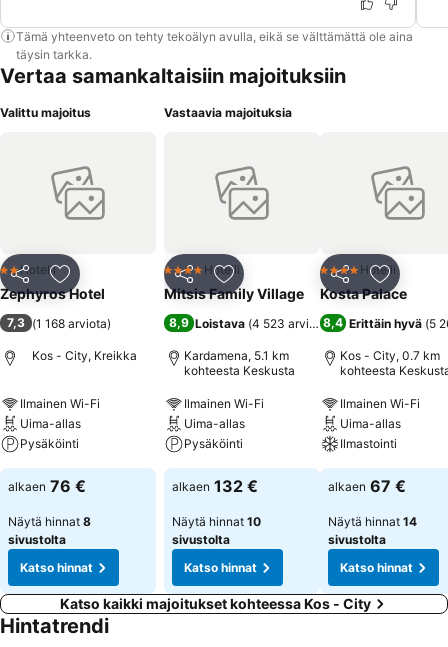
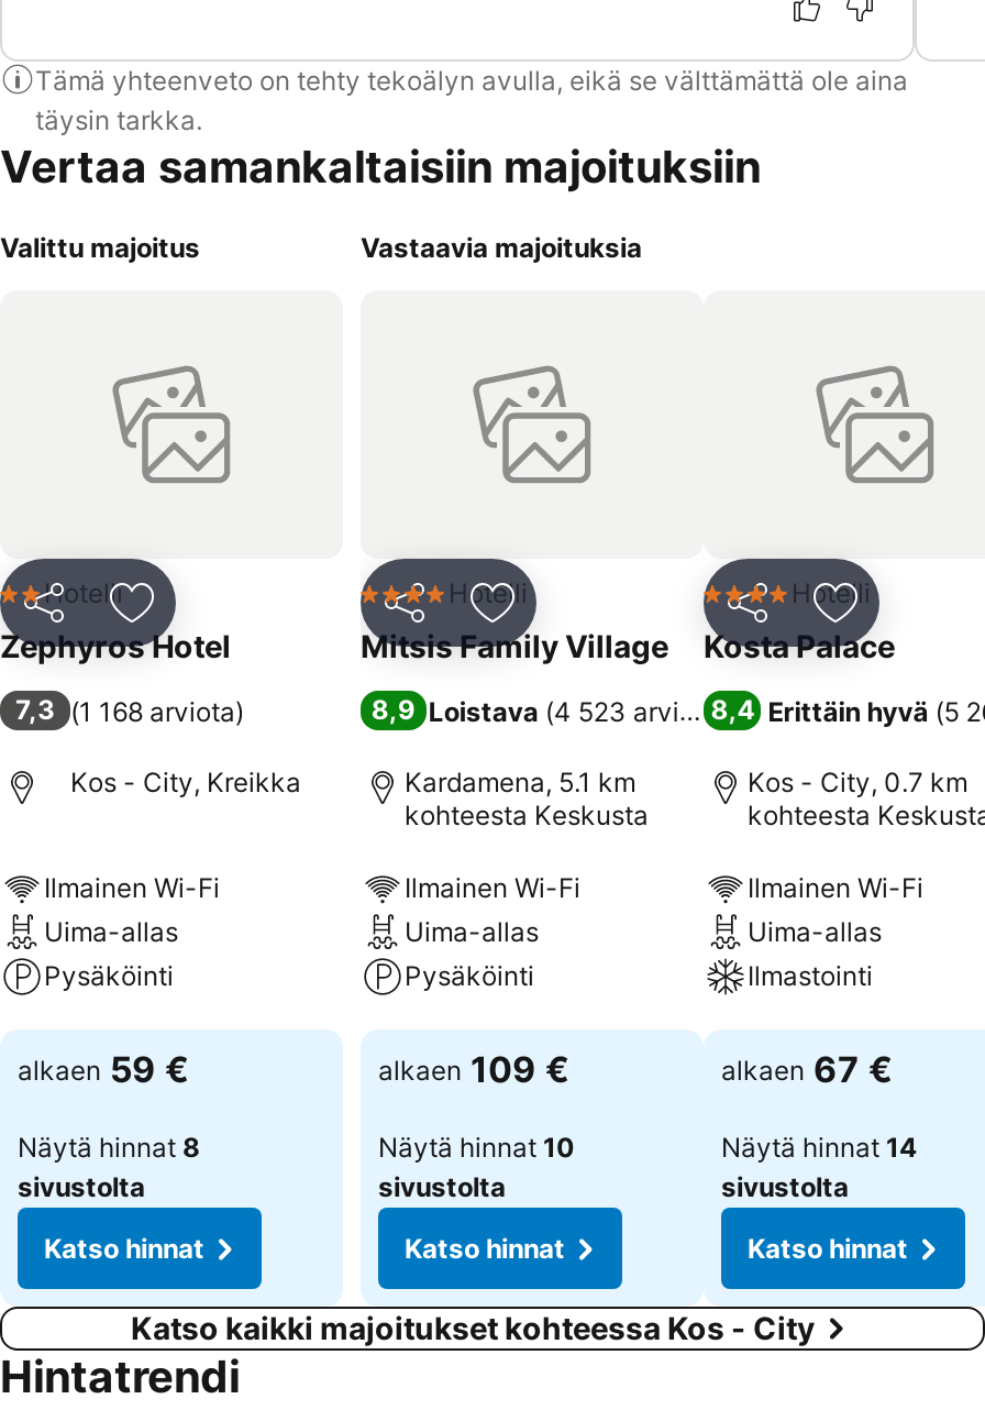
[8,476,86,496] alkaen 76 € -> [18,1047,189,1091] alkaen 59 €
[172,476,258,496] alkaen 132 € -> [378,1047,569,1091] alkaen 109 €

